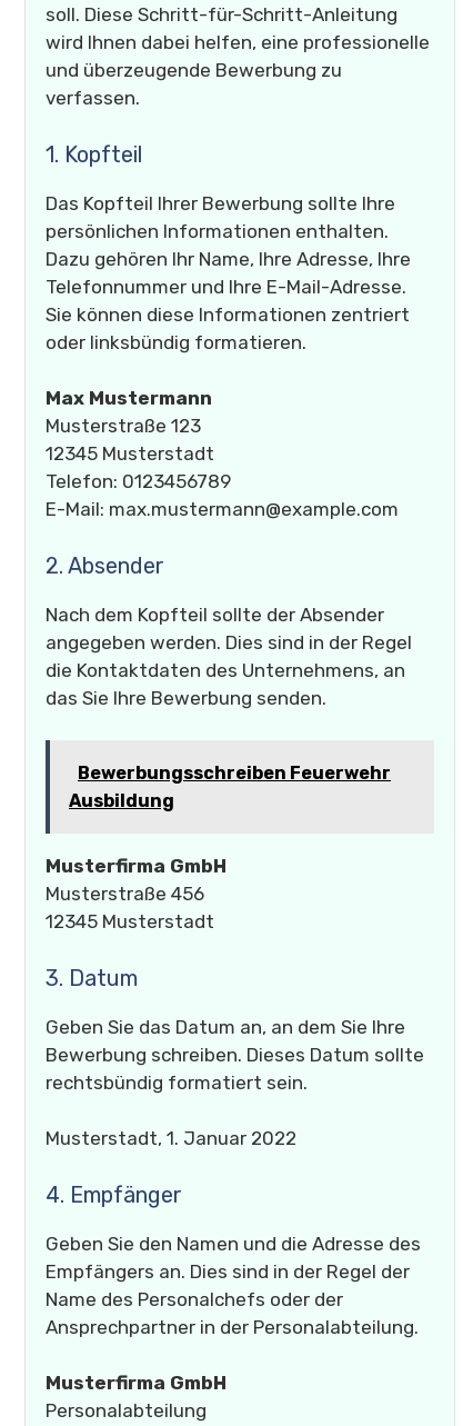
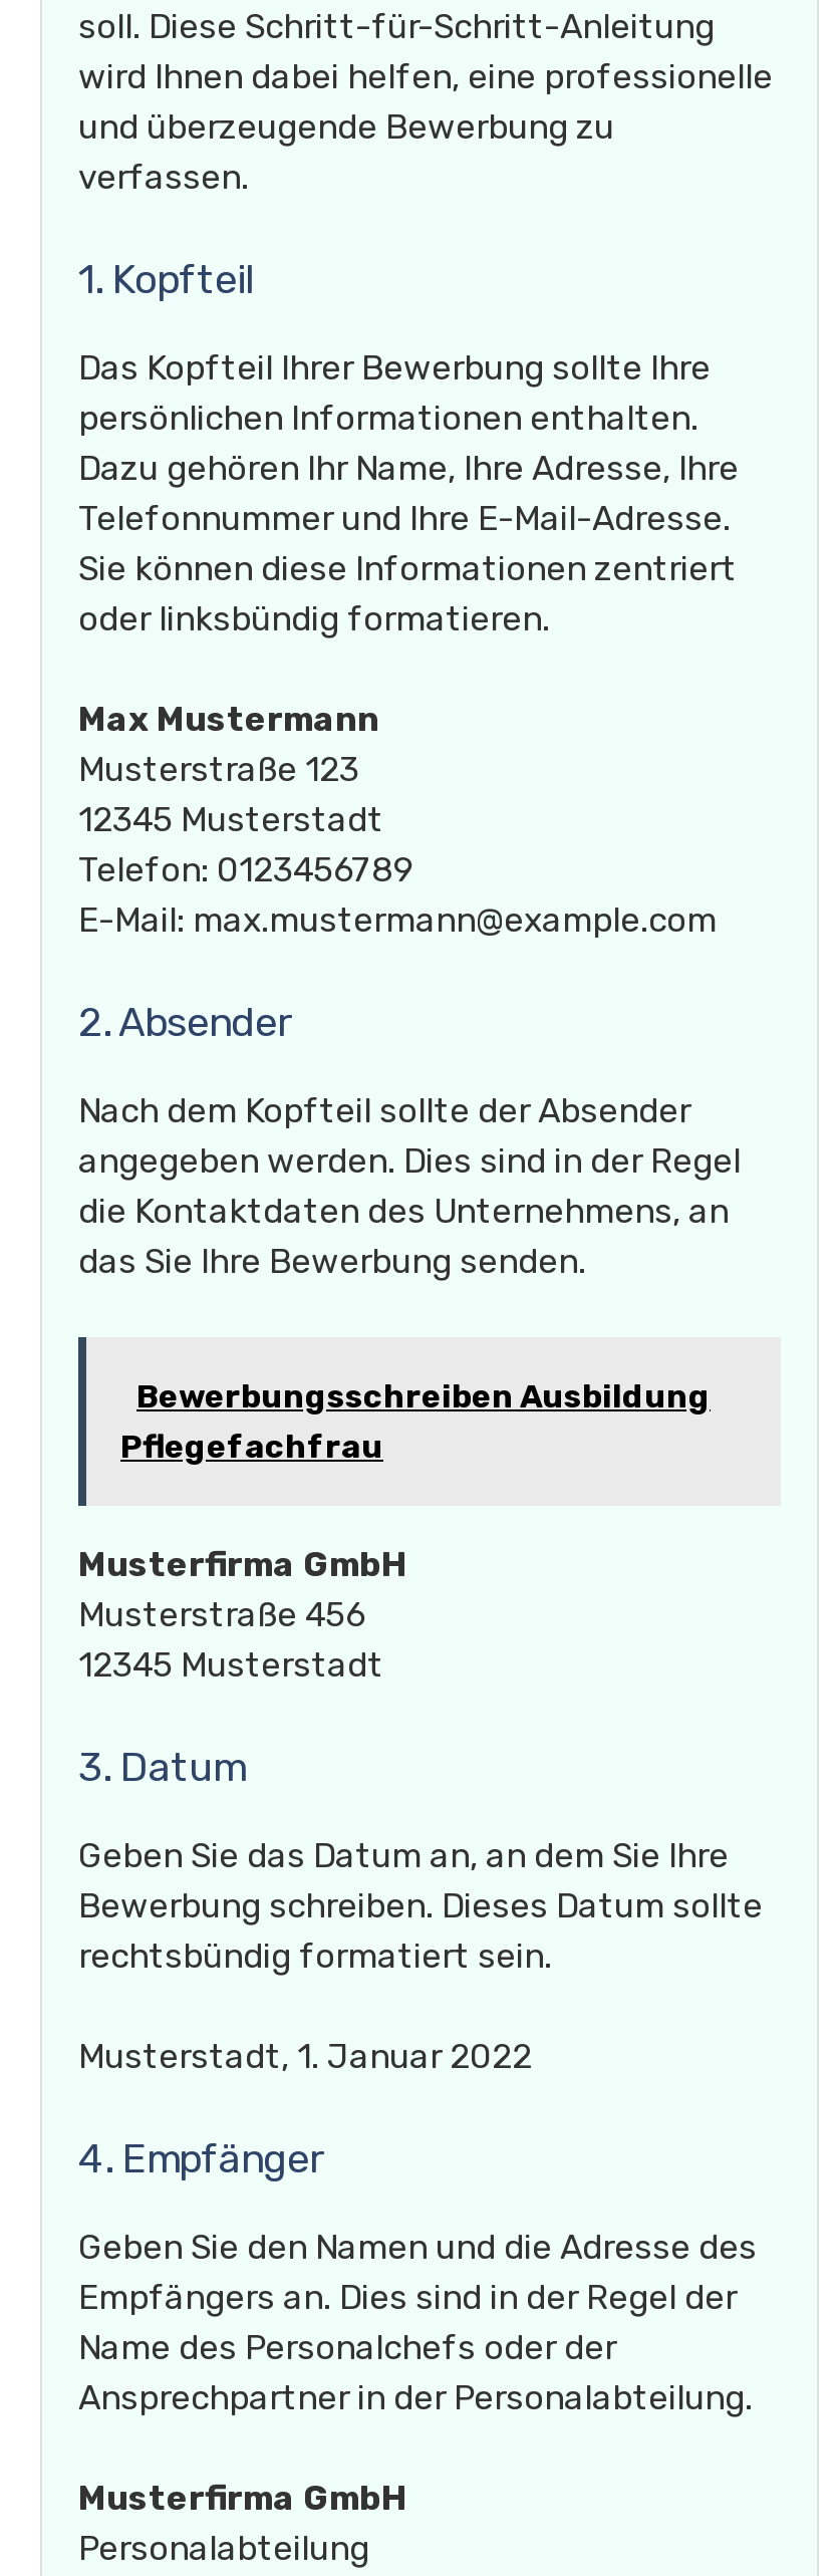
[69,762,391,811] Bewerbungsschreiben Feuerwehr | Ausbildung -> [120,1377,711,1466] Bewerbungsschreiben Ausbildung | Pflegefachfrau

